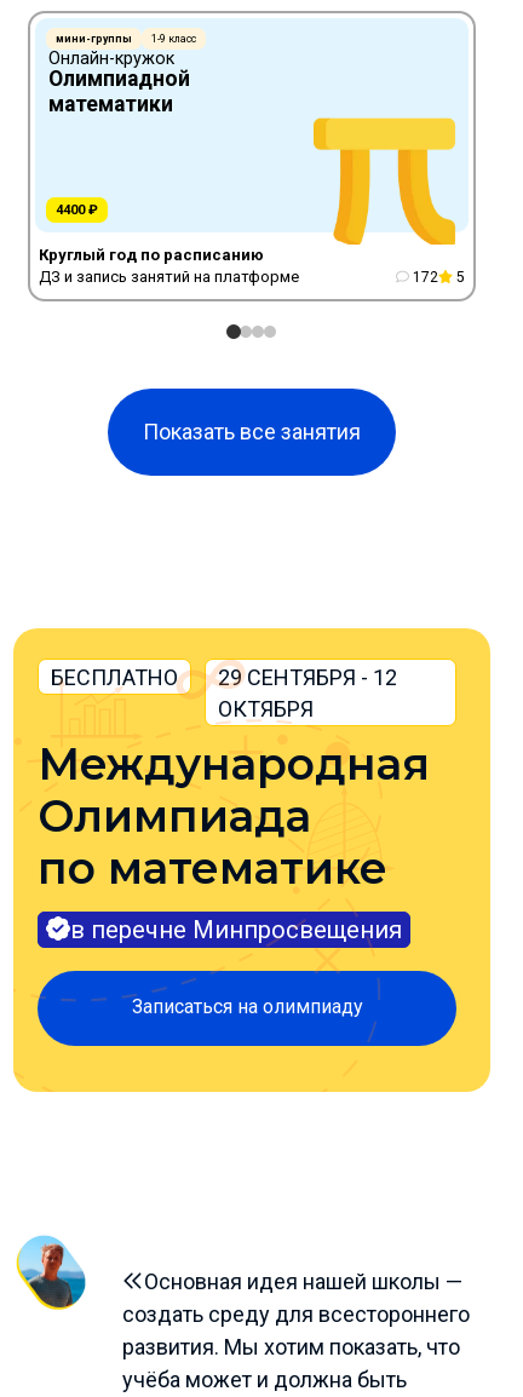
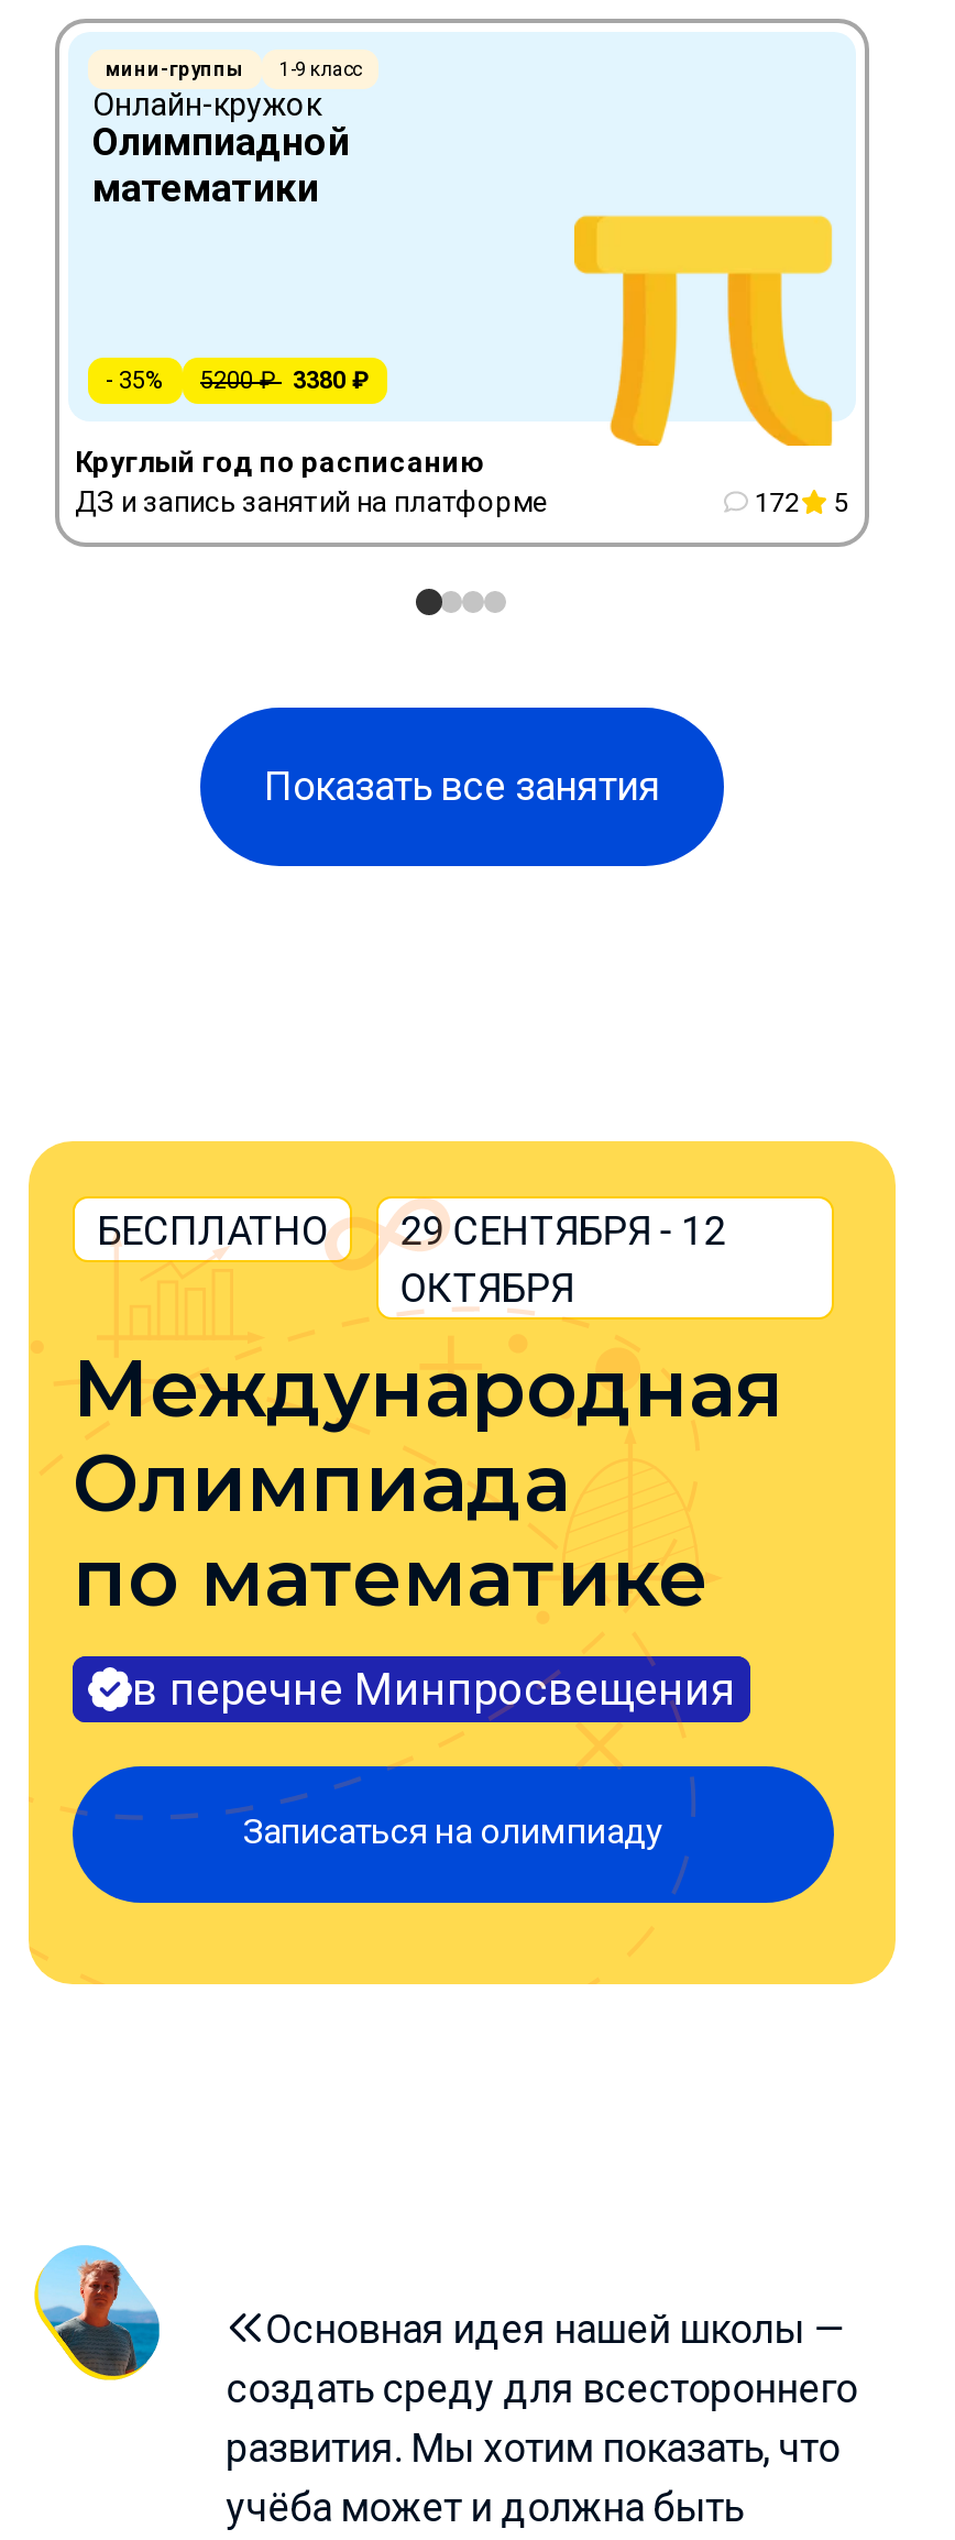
[56,202,98,217] 4400 ₽ -> [106,367,370,395] - 35% | 5200 ₽ 3380 ₽

